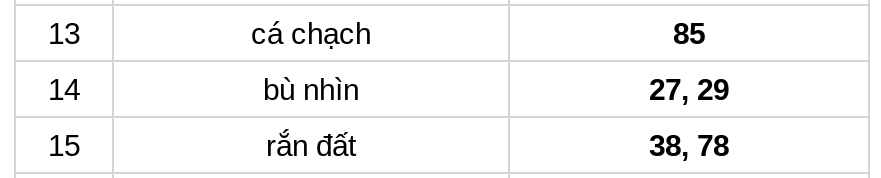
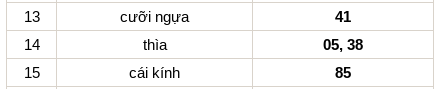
[251,16,705,50] cá chạch | 85 -> [120,8,351,25] cưỡi ngựa | 41
[263,72,729,106] bù nhìn | 27, 29 -> [142,36,363,53] thìa | 05, 38
[266,128,729,162] rắn đất | 38, 78 -> [129,64,351,81] cái kính | 85

